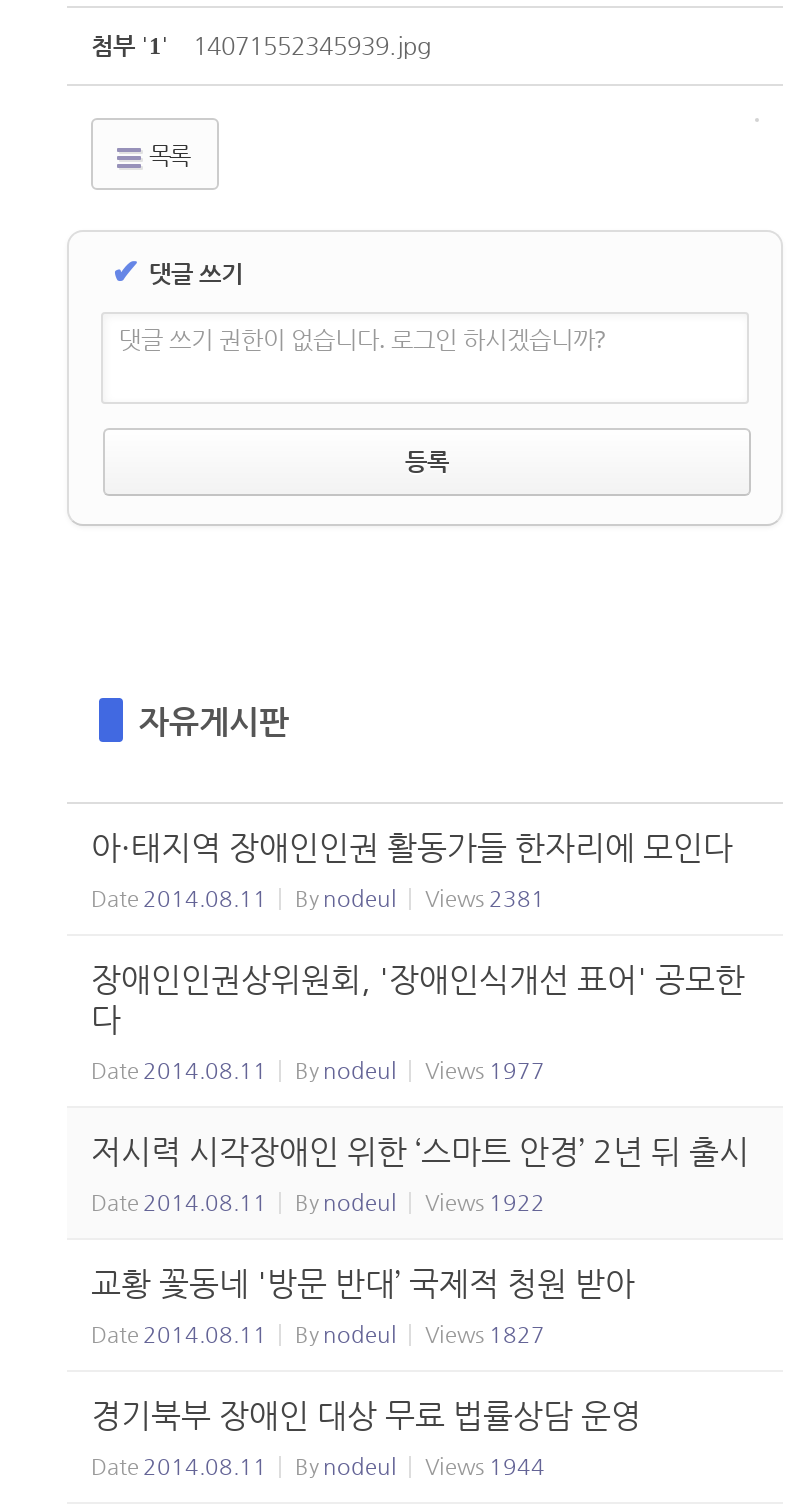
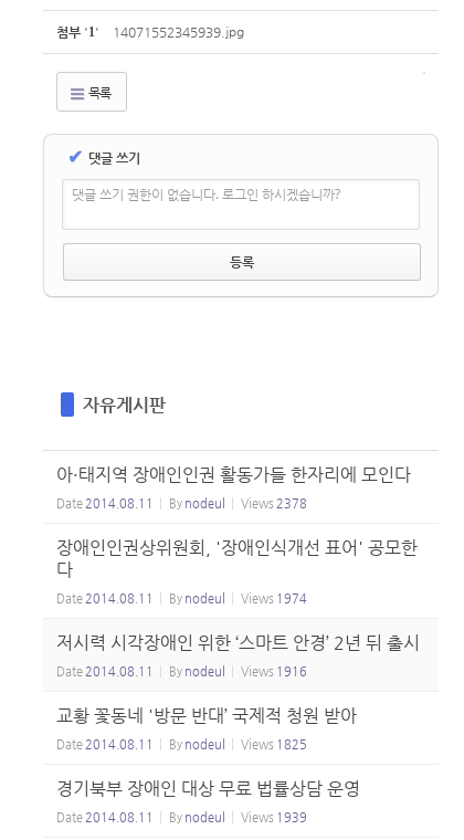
[91,886,545,912] Date 2014.08.11 By nodeul Views 2381 -> [56,496,307,511] Date 2014.08.11 By nodeul Views 2378
[91,1058,545,1084] Date 2014.08.11 By nodeul Views 1977 -> [56,591,307,606] Date 2014.08.11 By nodeul Views 1974
[91,1190,545,1216] Date 2014.08.11 By nodeul Views 1922 -> [56,664,307,679] Date 2014.08.11 By nodeul Views 1916
[91,1322,545,1348] Date 2014.08.11 By nodeul Views 1827 -> [56,737,307,752] Date 2014.08.11 By nodeul Views 1825
[91,1454,545,1480] Date 2014.08.11 By nodeul Views 1944 -> [56,810,307,825] Date 2014.08.11 By nodeul Views 1939

